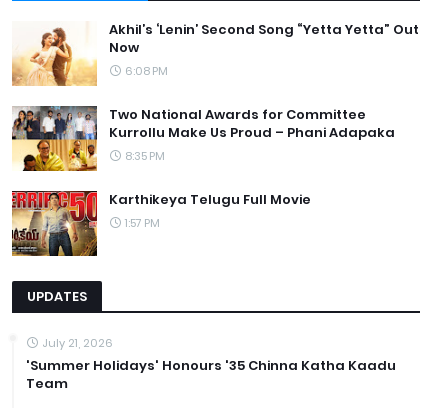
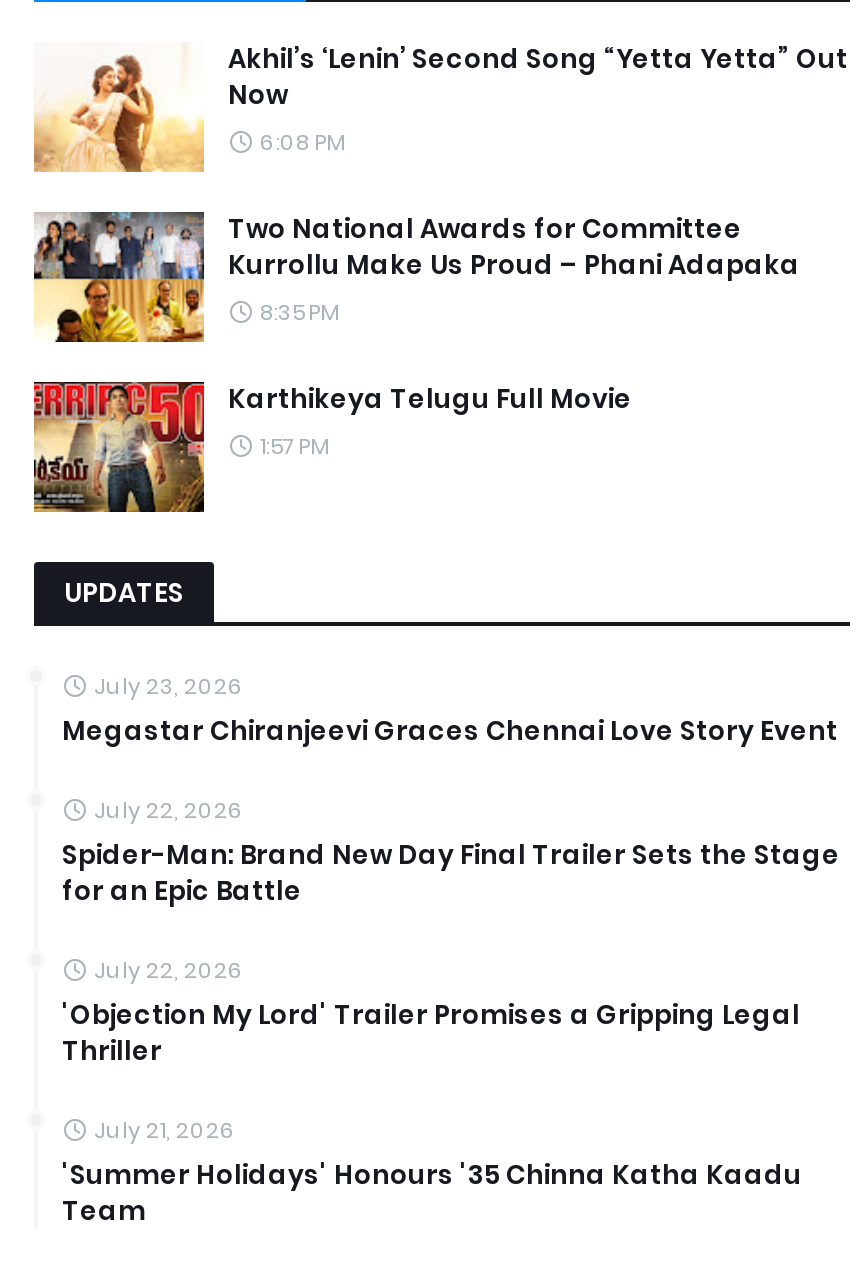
none -> [62,670,840,1070] July 23, 2026 | Megastar Chiranjeevi Graces Chennai Love Story Event | July 22, 2026 | Spider-Man: Brand New Day Final Trailer Sets the Stage | for an Epic Battle | July 22, 2026 | 'Objection My Lord' Trailer Promises a Gripping Legal | Thriller

